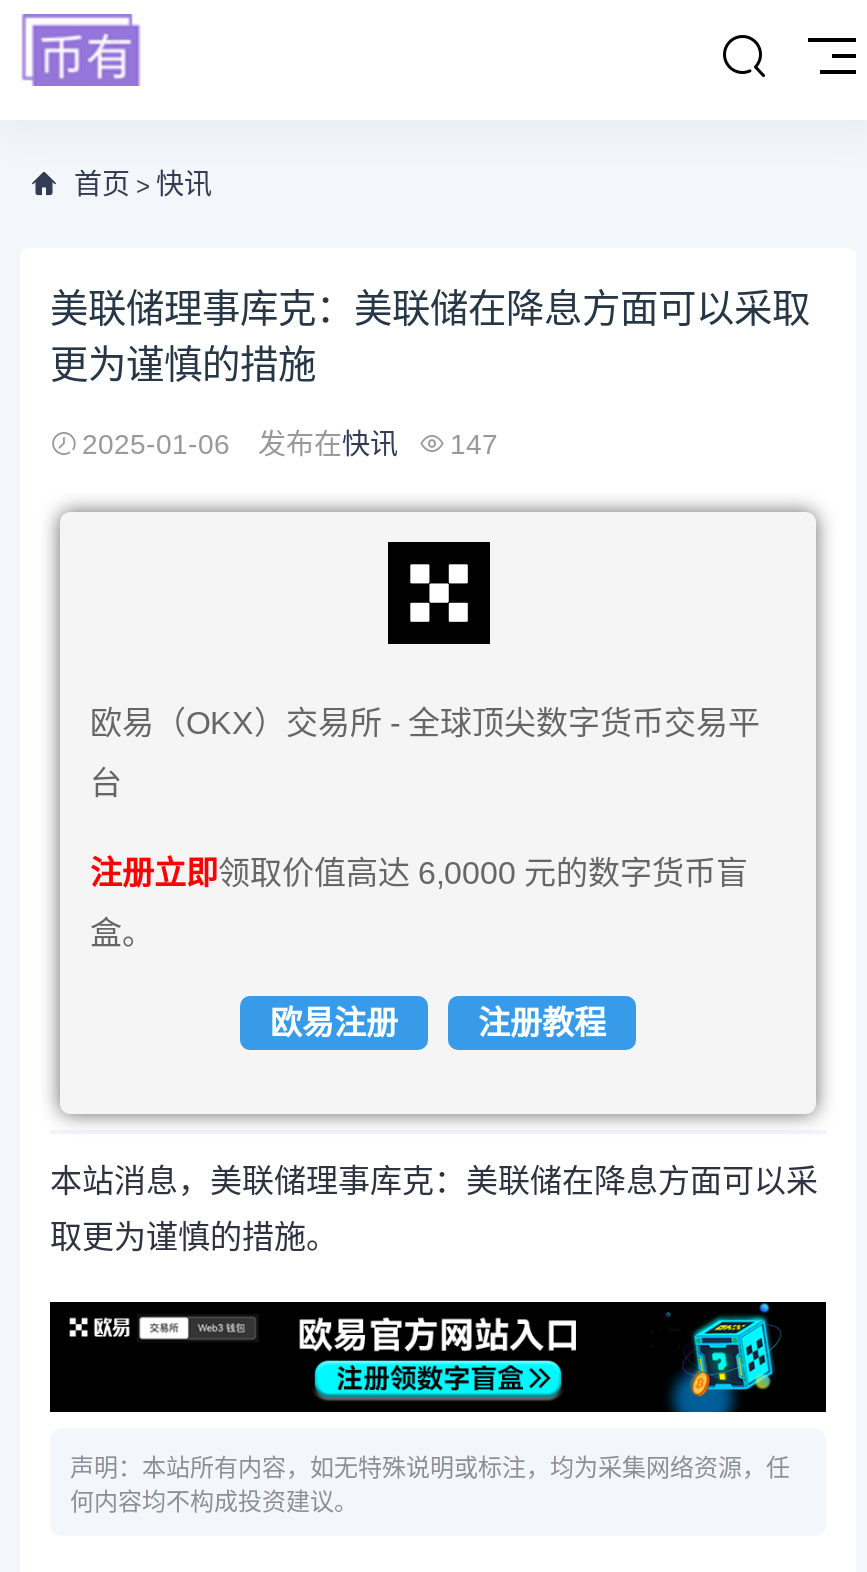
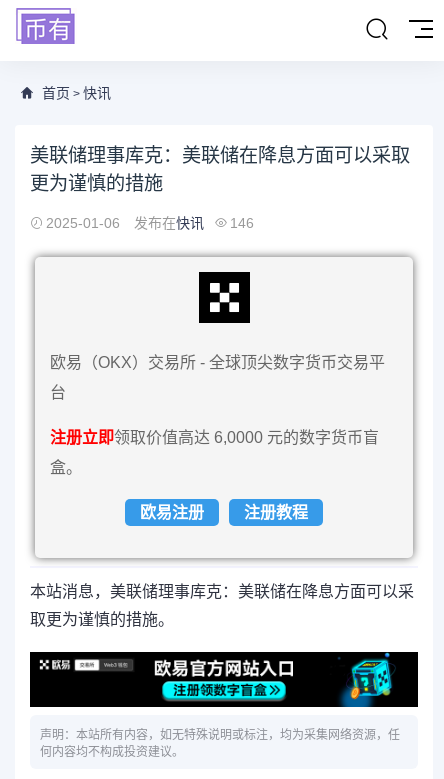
[82,428,498,460] 2025-01-06 发布在快讯 147 -> [46,215,254,231] 2025-01-06 发布在快讯 146

